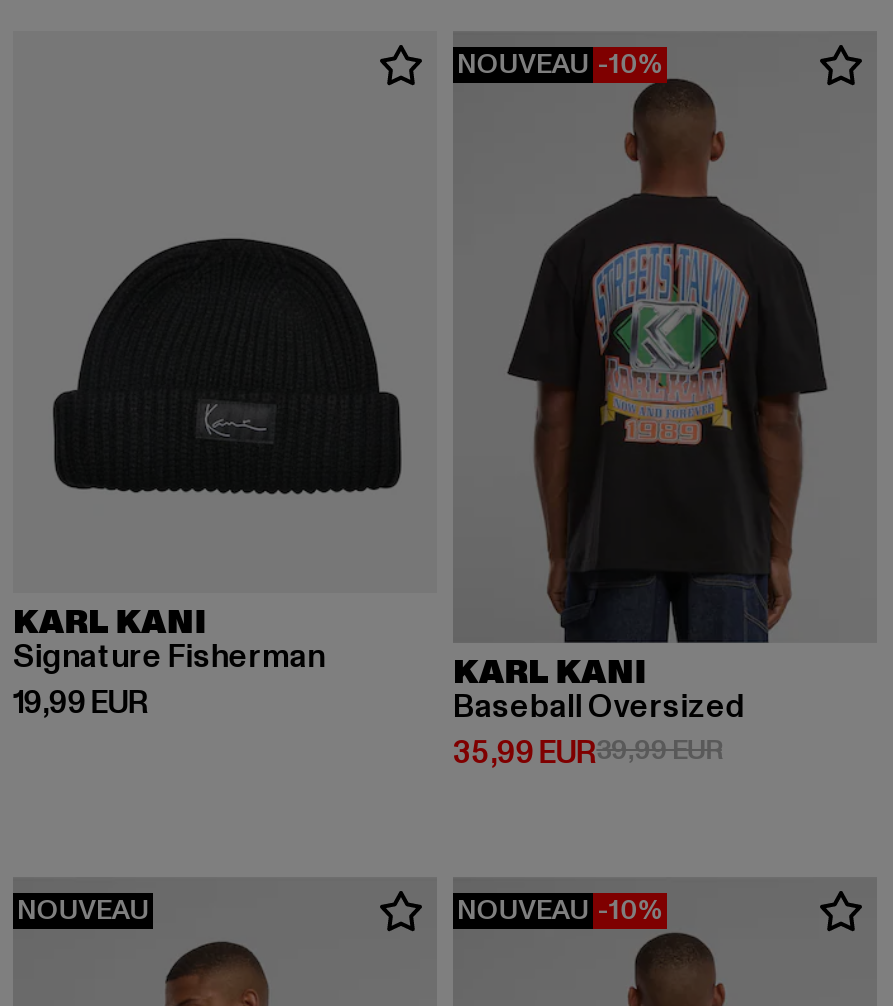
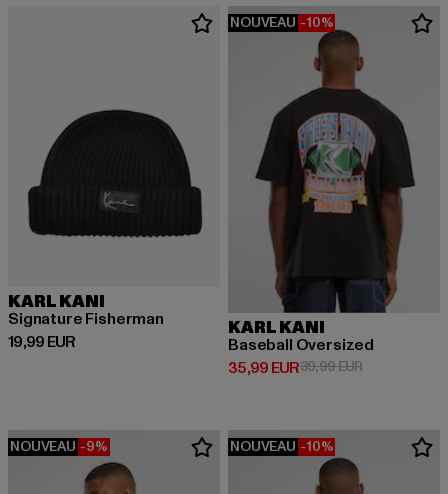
[17,892,149,930] NOUVEAU -> [10,437,108,456] NOUVEAU -9%

